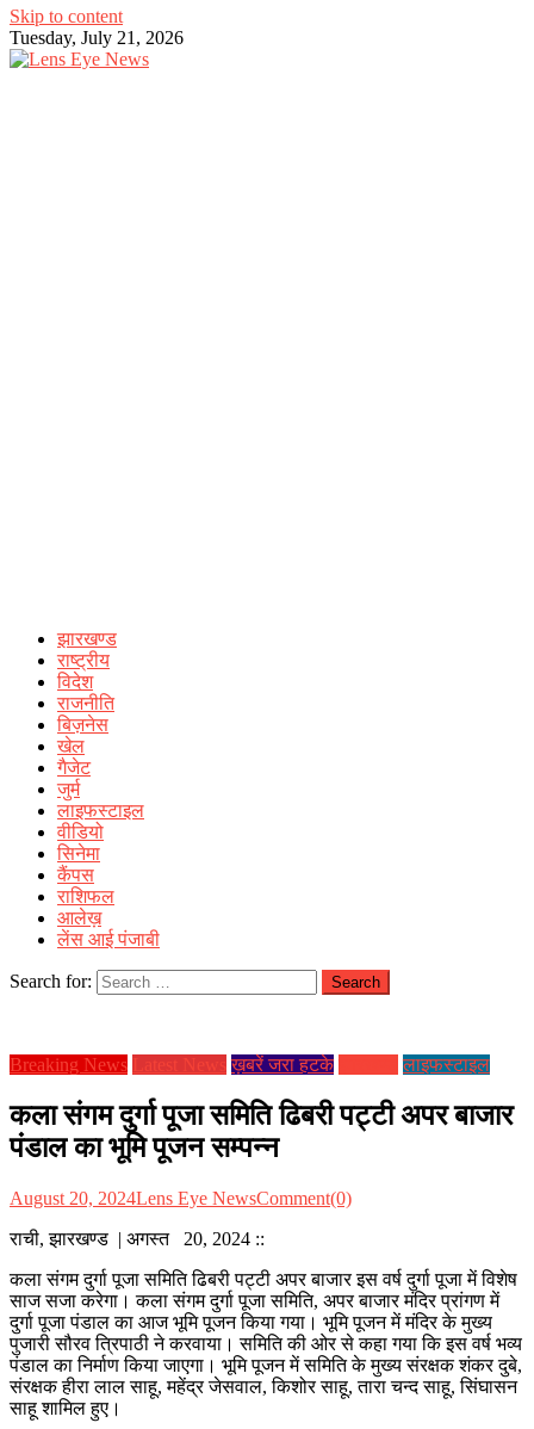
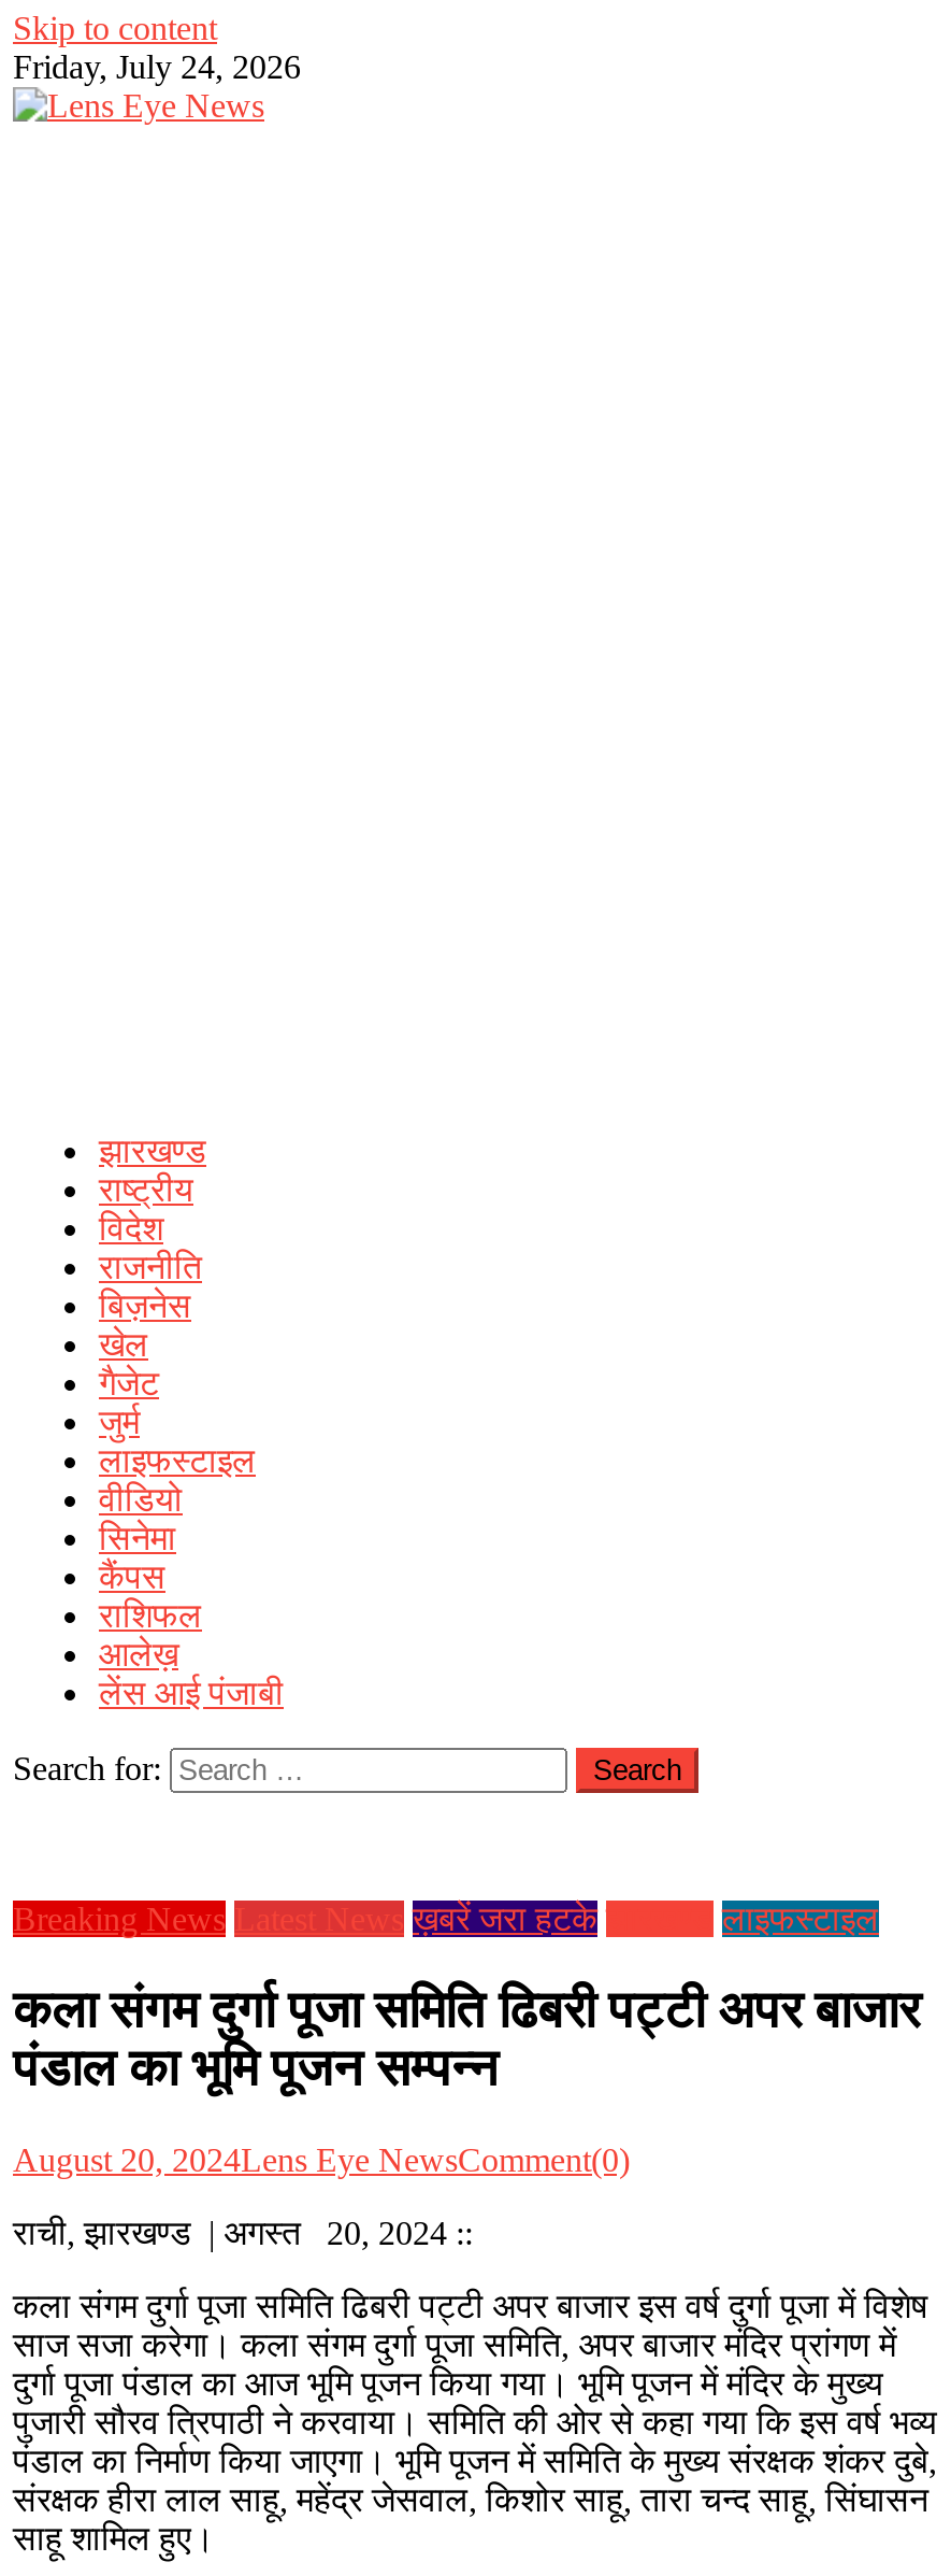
[10,27,184,48] Tuesday, July 21, 2026 -> [13,48,301,85] Friday, July 24, 2026

